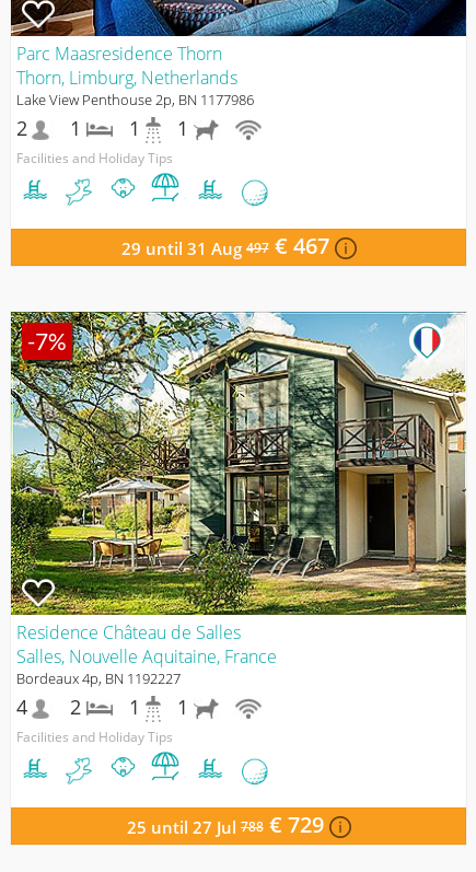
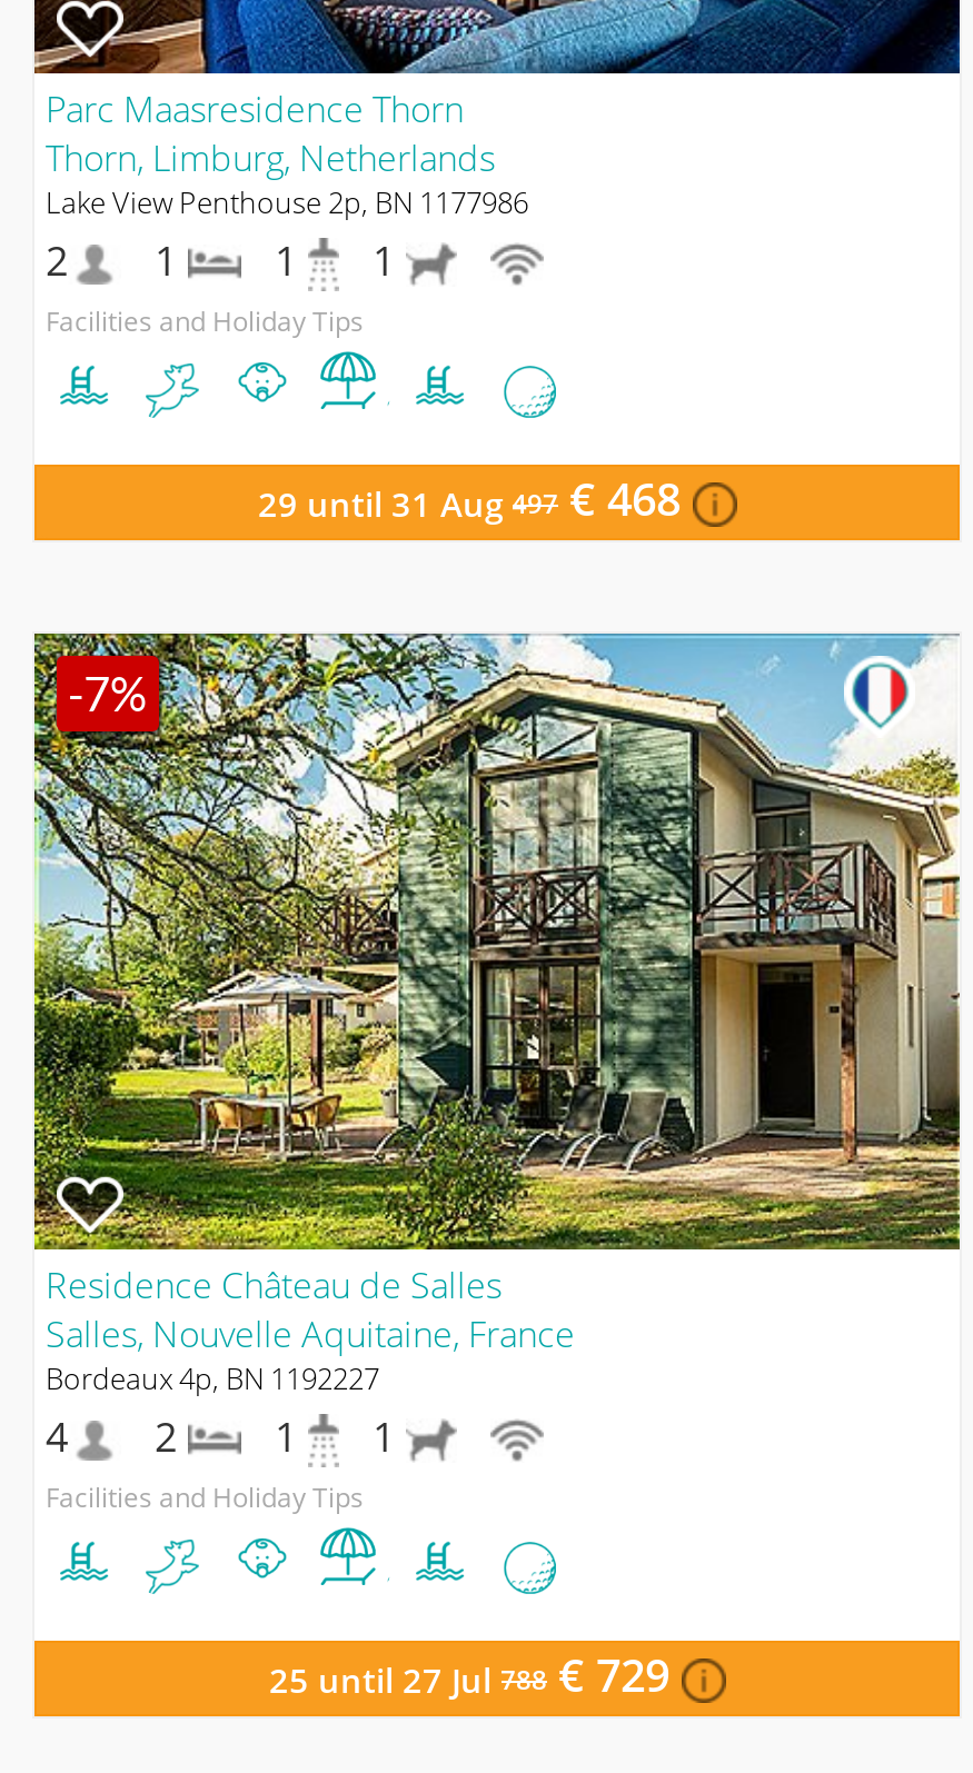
[121,231,334,261] 29 until 31 Aug497 € 467 -> [258,470,692,530] 29 until 31 Aug497 € 468

